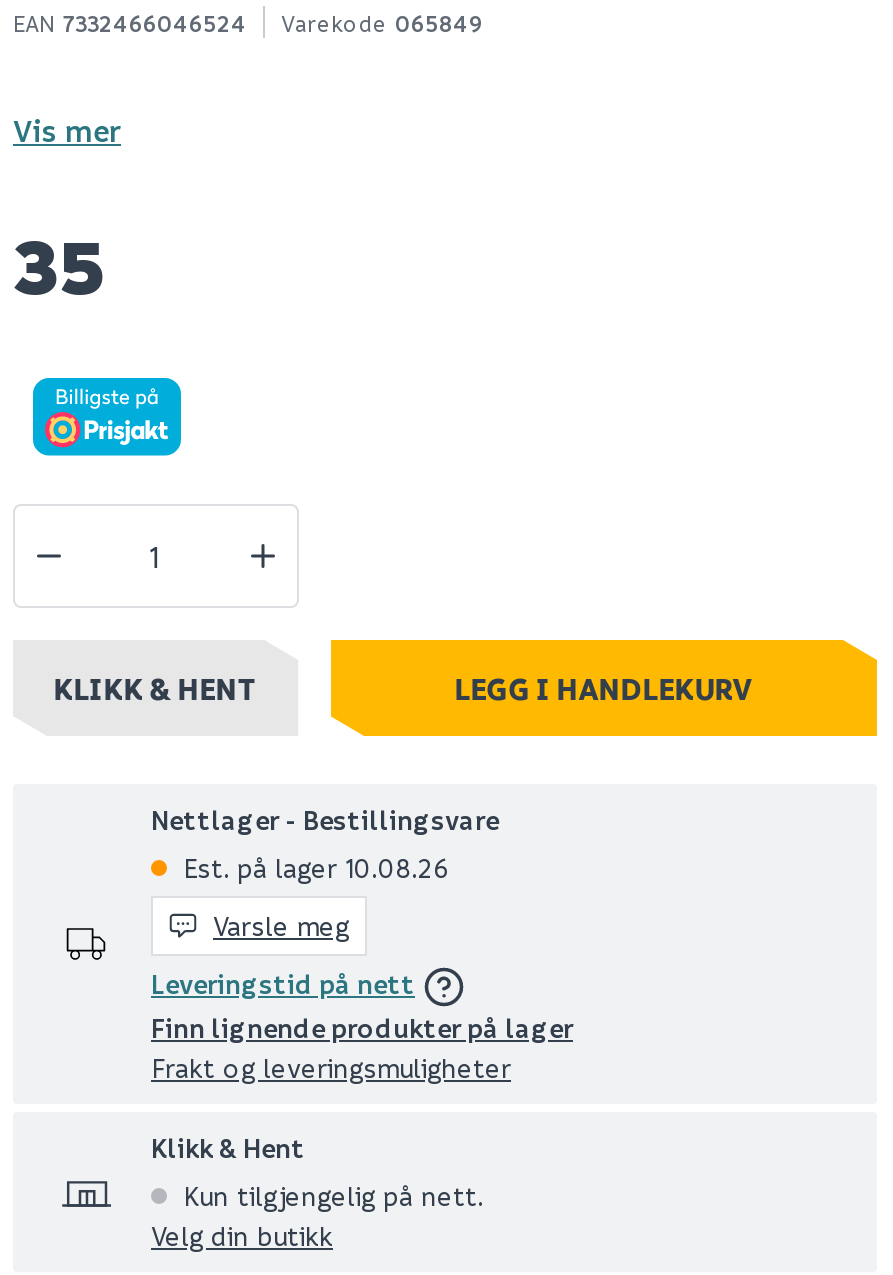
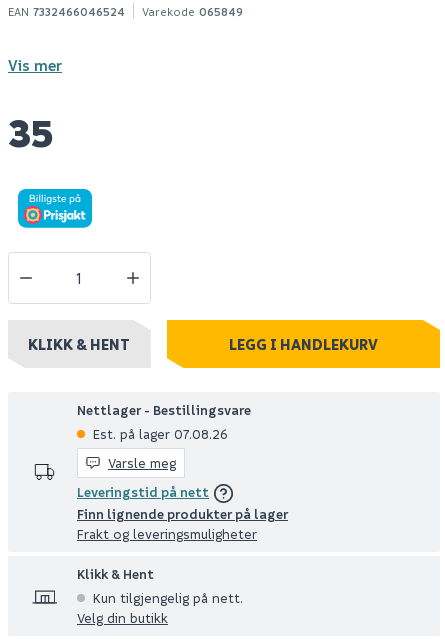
[183,850,449,884] Est. på lager 10.08.26 -> [93,425,228,442] Est. på lager 07.08.26

